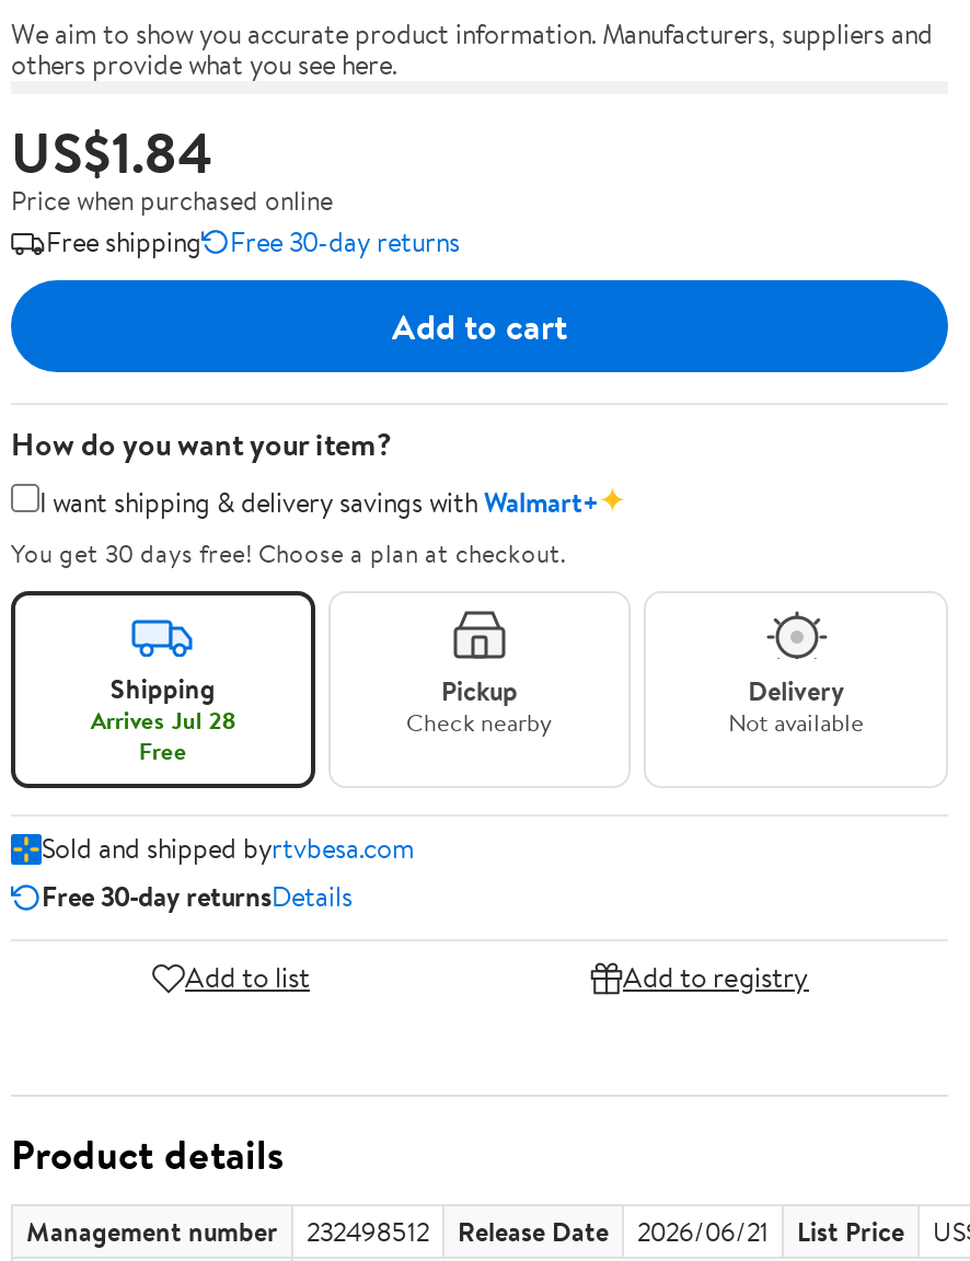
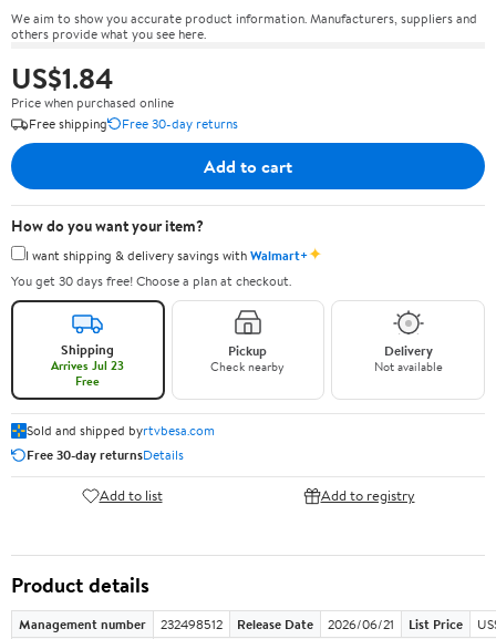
[90,703,235,738] Arrives Jul 28 -> [51,357,124,374] Arrives Jul 23

